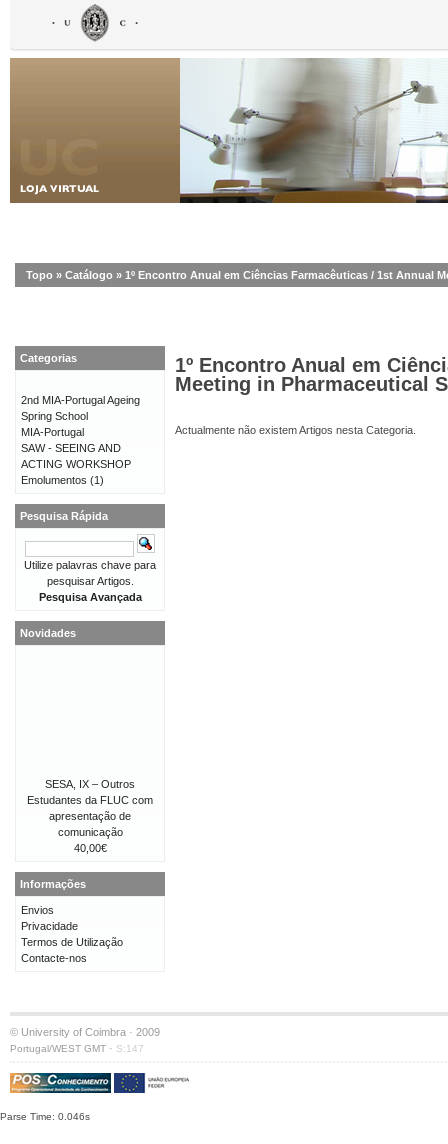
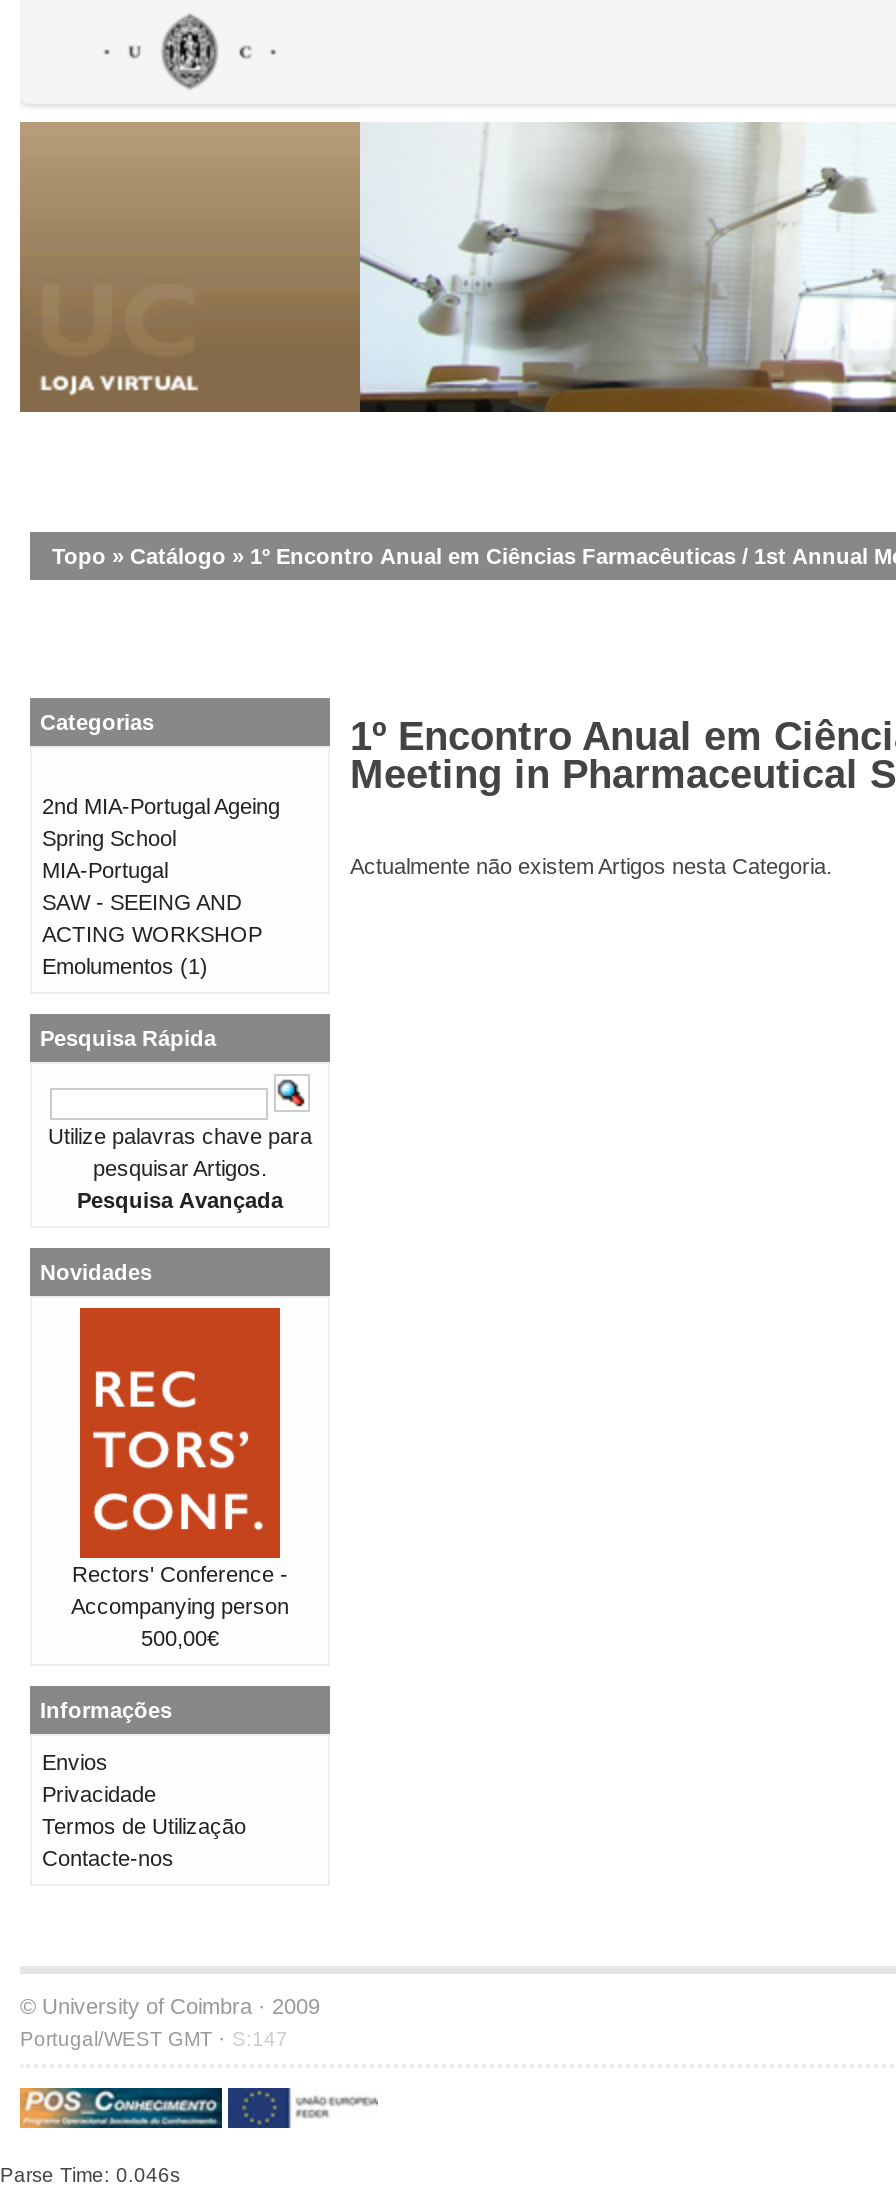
none -> [78,1306,282,1484] [image]
[27,778,153,854] SESA, IX – Outros | Estudantes da FLUC com | apresentação de | comunicação | 40,00€ -> [71,1562,289,1650] Rectors' Conference - | Accompanying person | 500,00€

